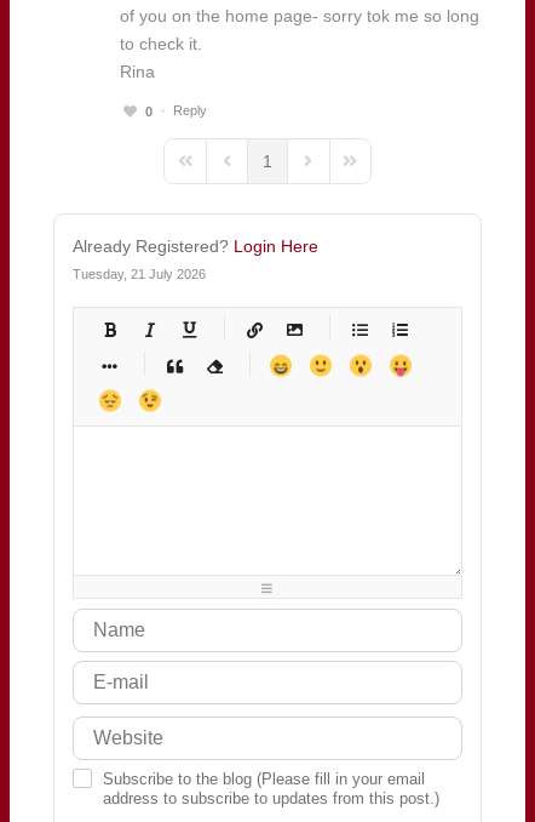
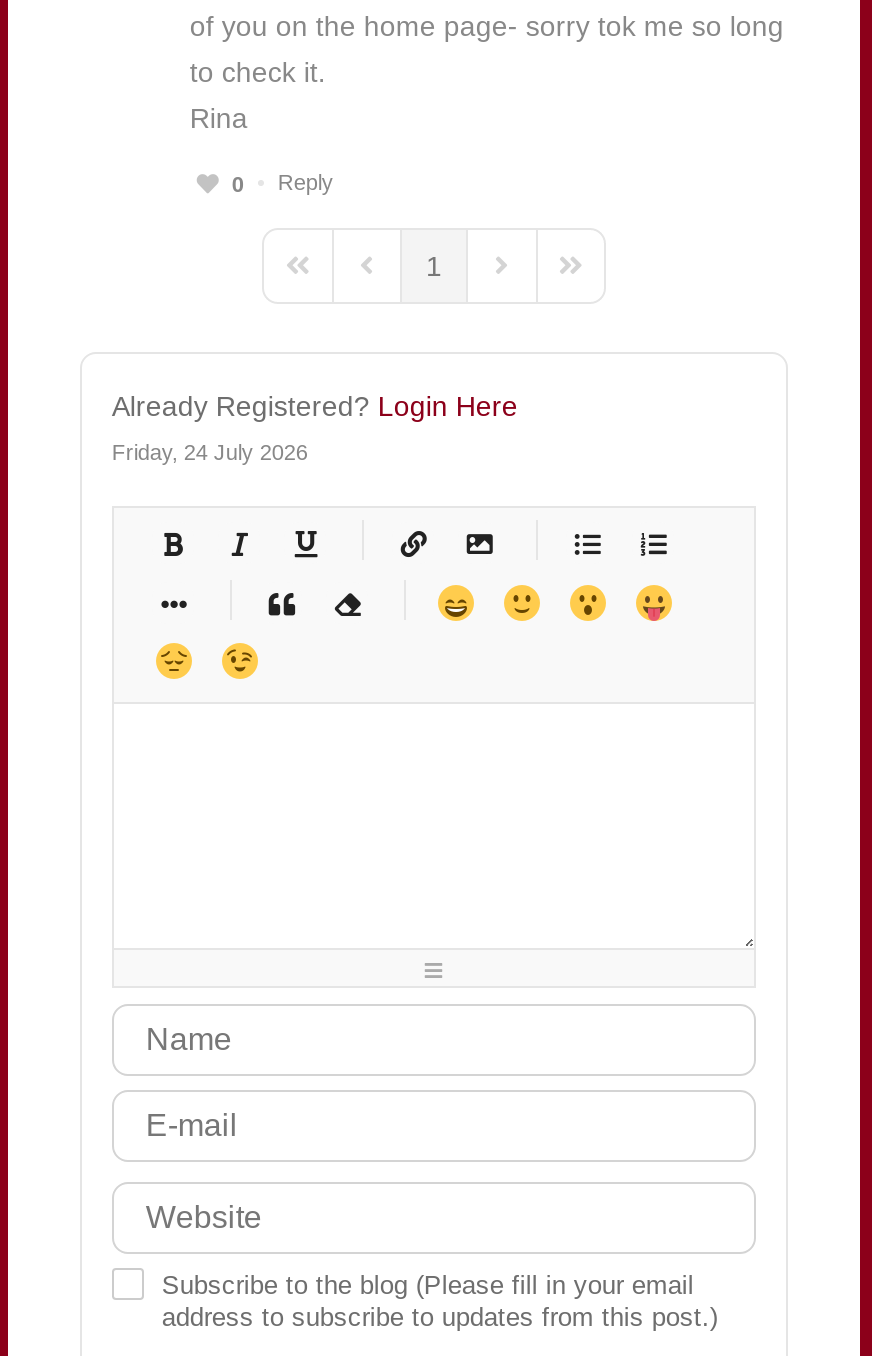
[72,267,206,282] Tuesday, 21 July 2026 -> [112,441,308,465] Friday, 24 July 2026

